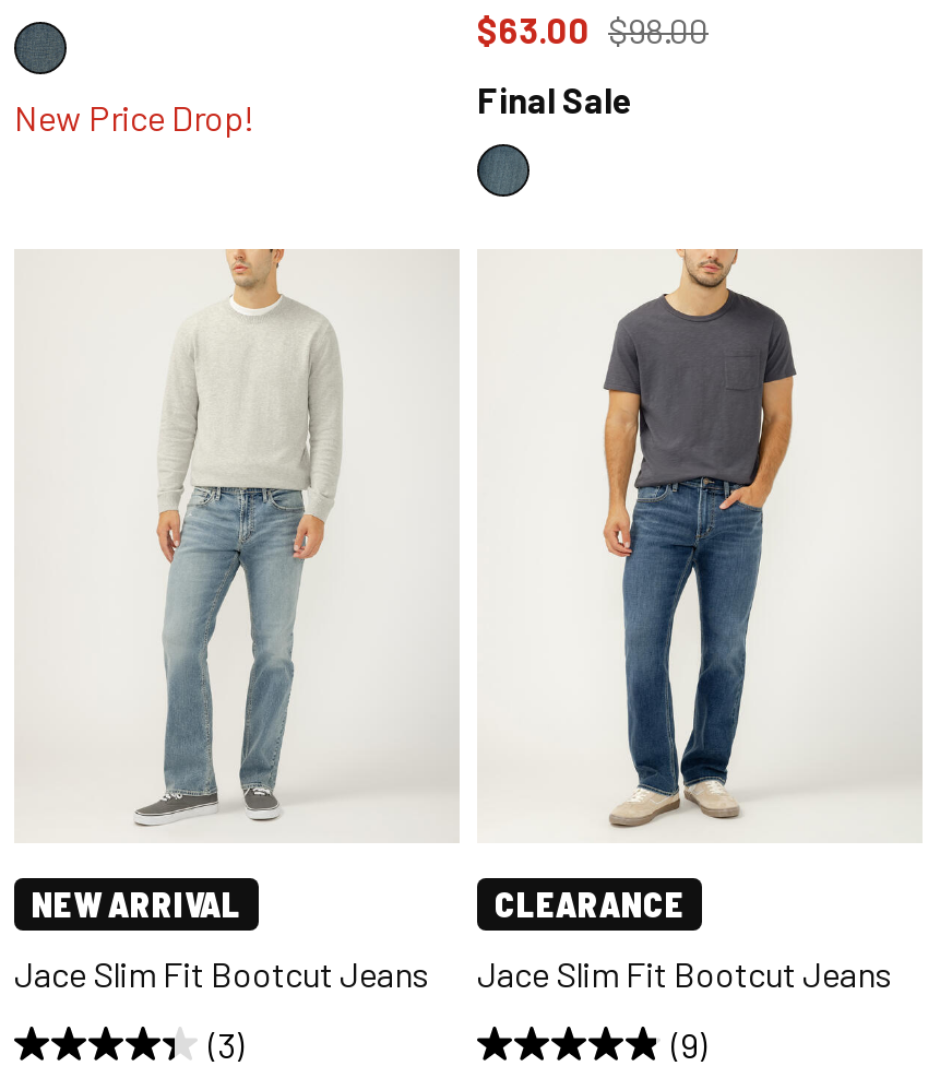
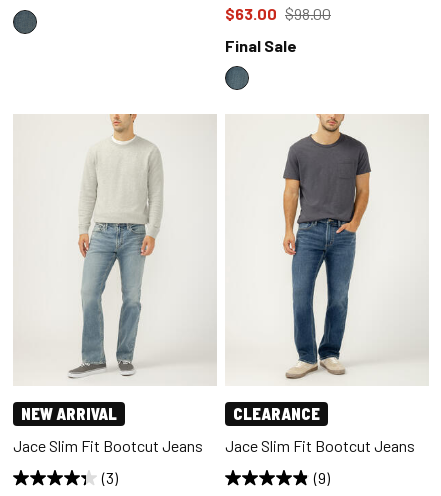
[14,96,257,137] New Price Drop! -> none

